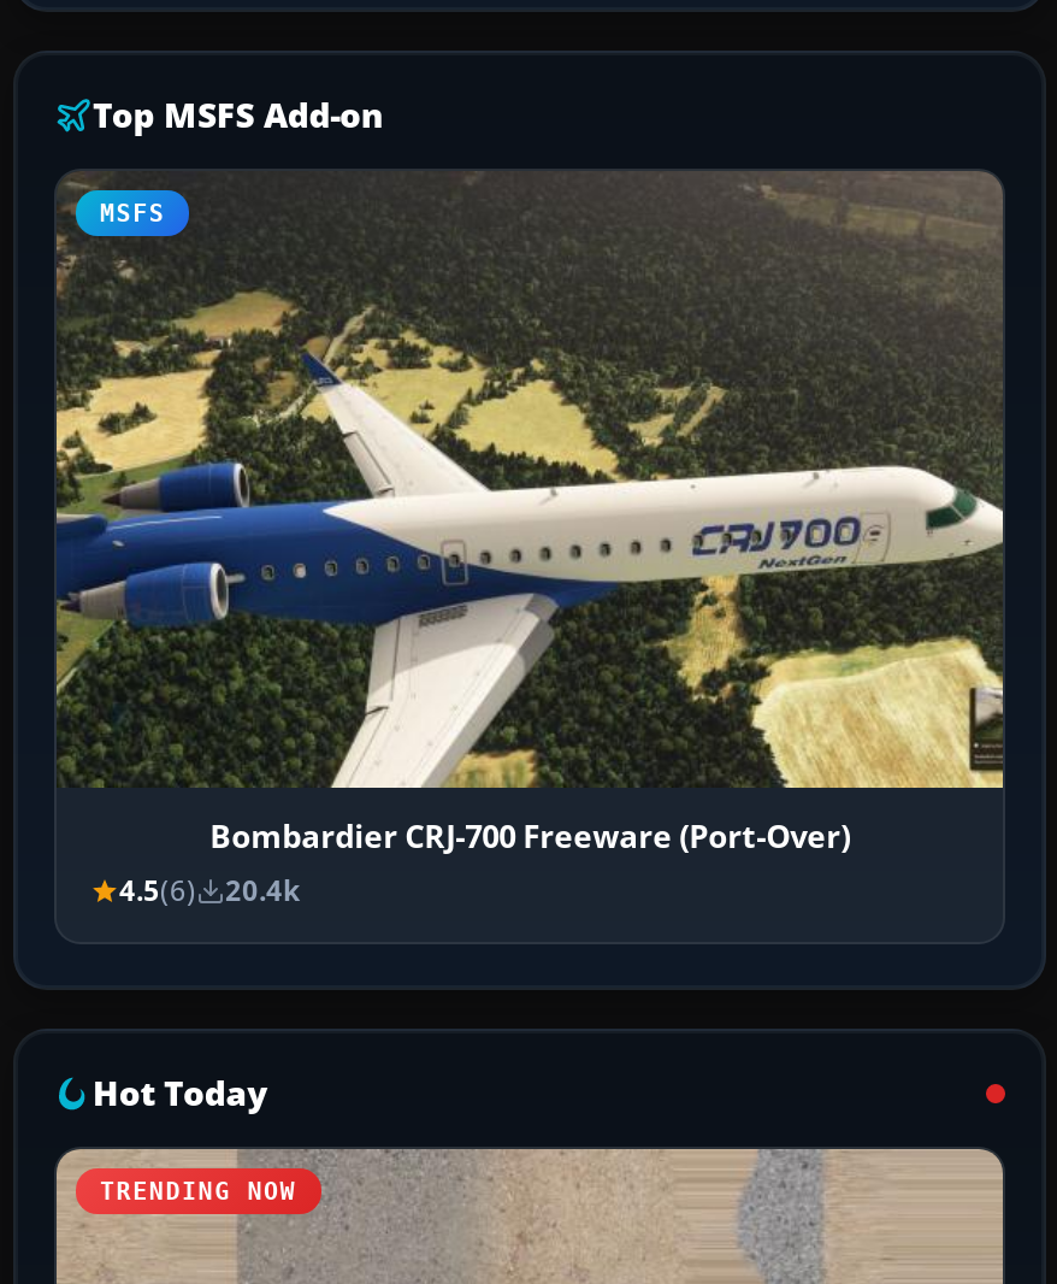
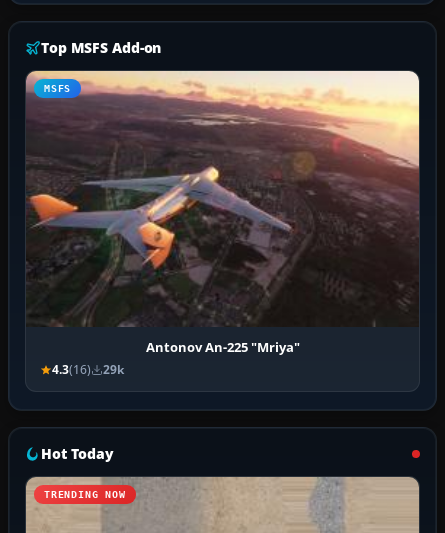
[54,171,1005,909] [image] | Bombardier CRJ-700 Freeware (Port-Over) | 4.5(6) | 20.4k -> [25,70,420,377] [image] | Antonov An-225 "Mriya" | 4.3(16) | 29k

